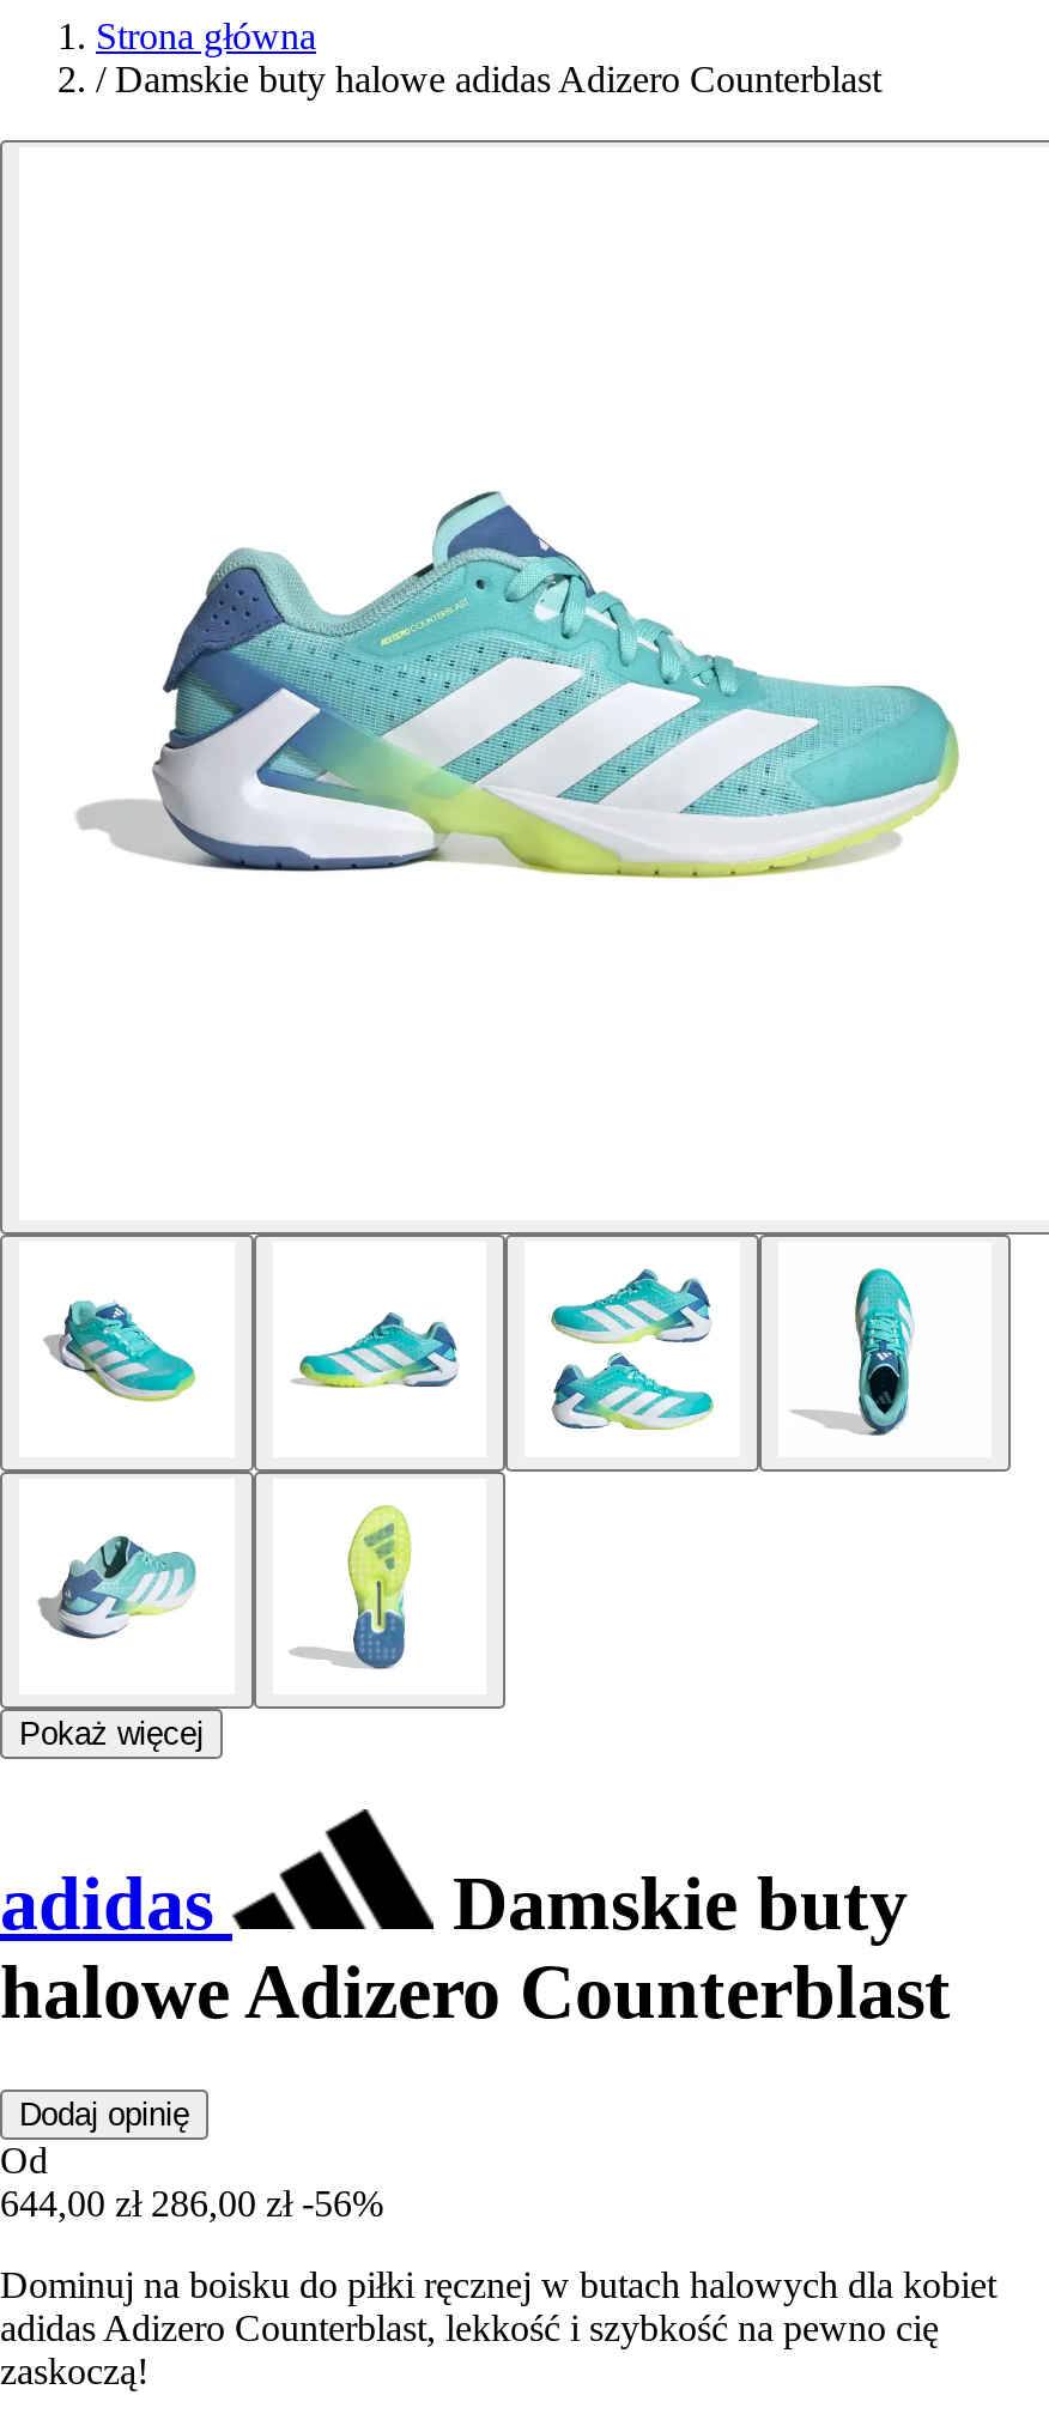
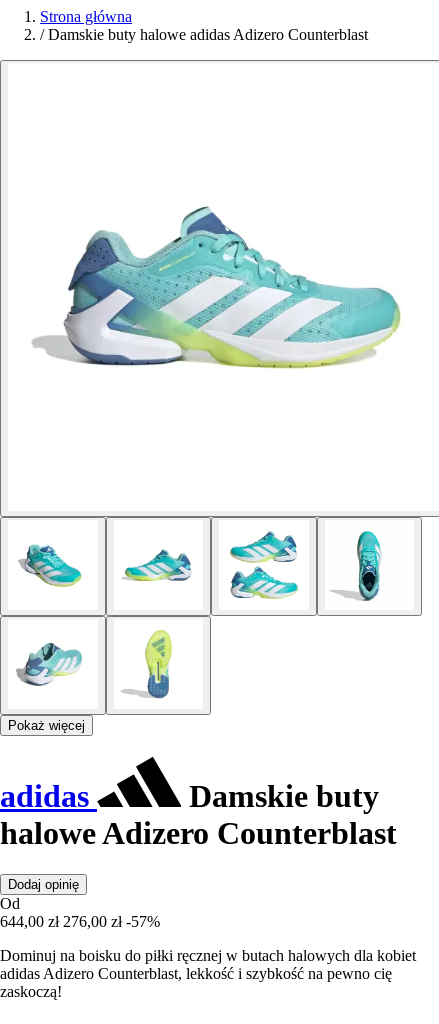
[0,2182,383,2222] 644,00 zł 286,00 zł -56% -> [0,912,160,929] 644,00 zł 276,00 zł -57%

